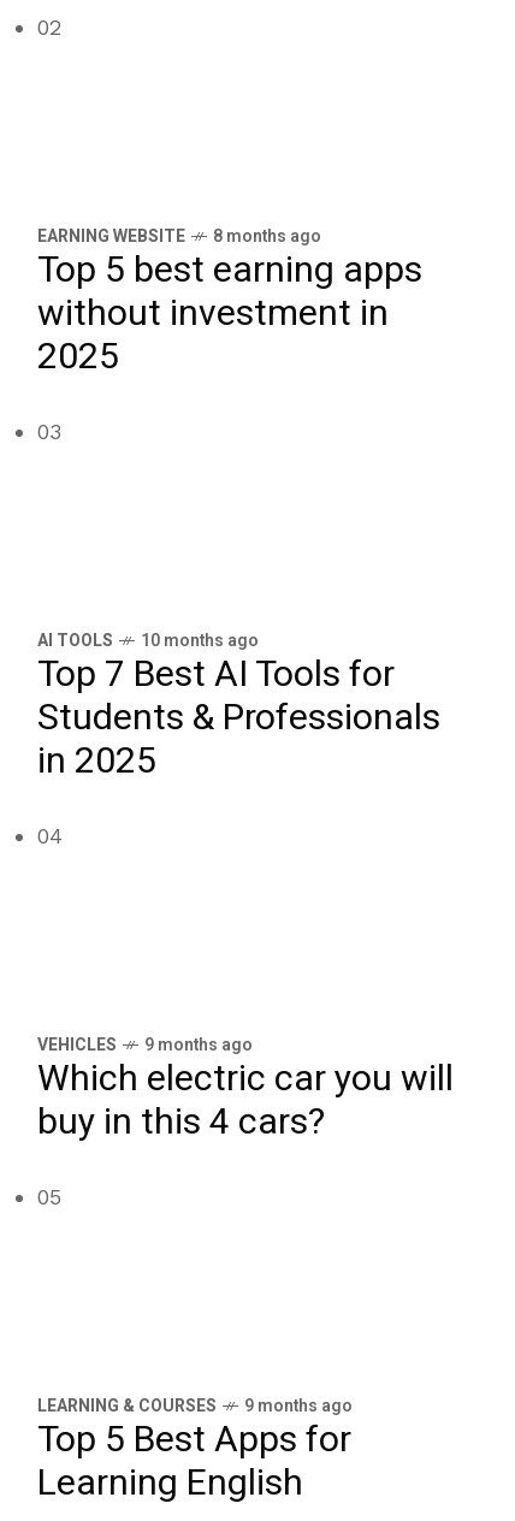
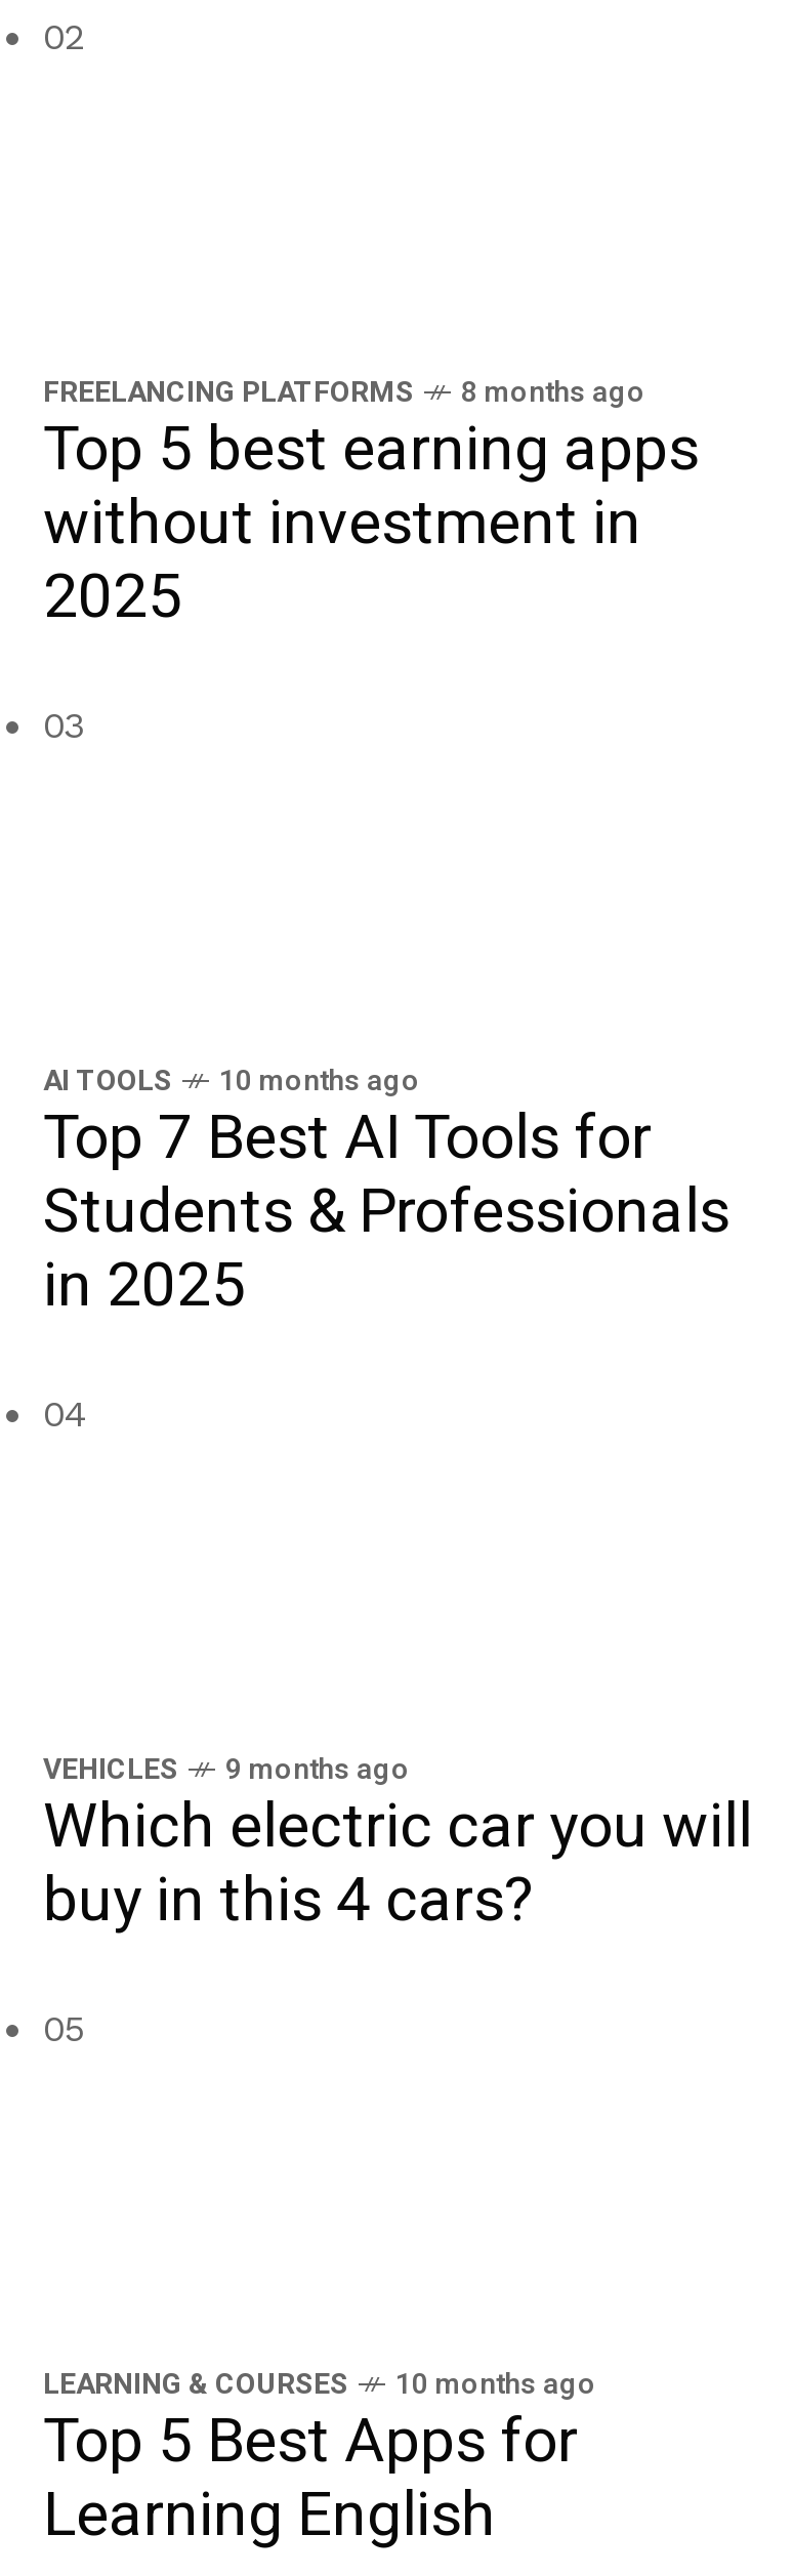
[37,224,185,249] EARNING WEBSITE -> [43,371,414,414] FREELANCING PLATFORMS
[37,1393,353,1419] LEARNING & COURSES 9 months ago -> [43,2363,596,2406] LEARNING & COURSES 10 months ago

